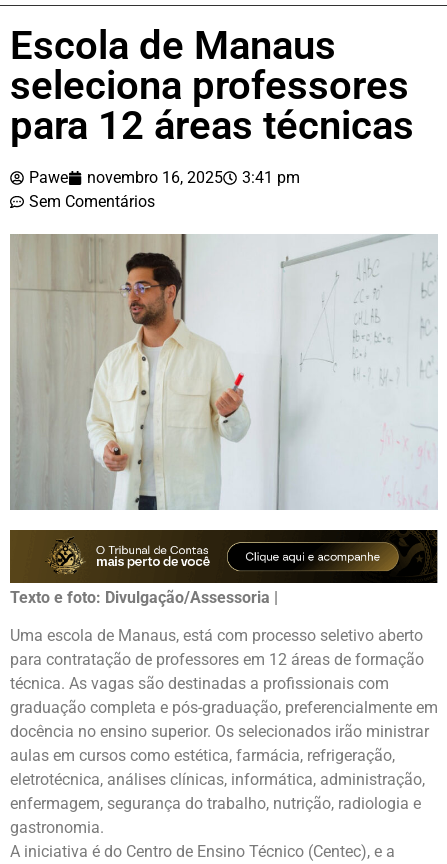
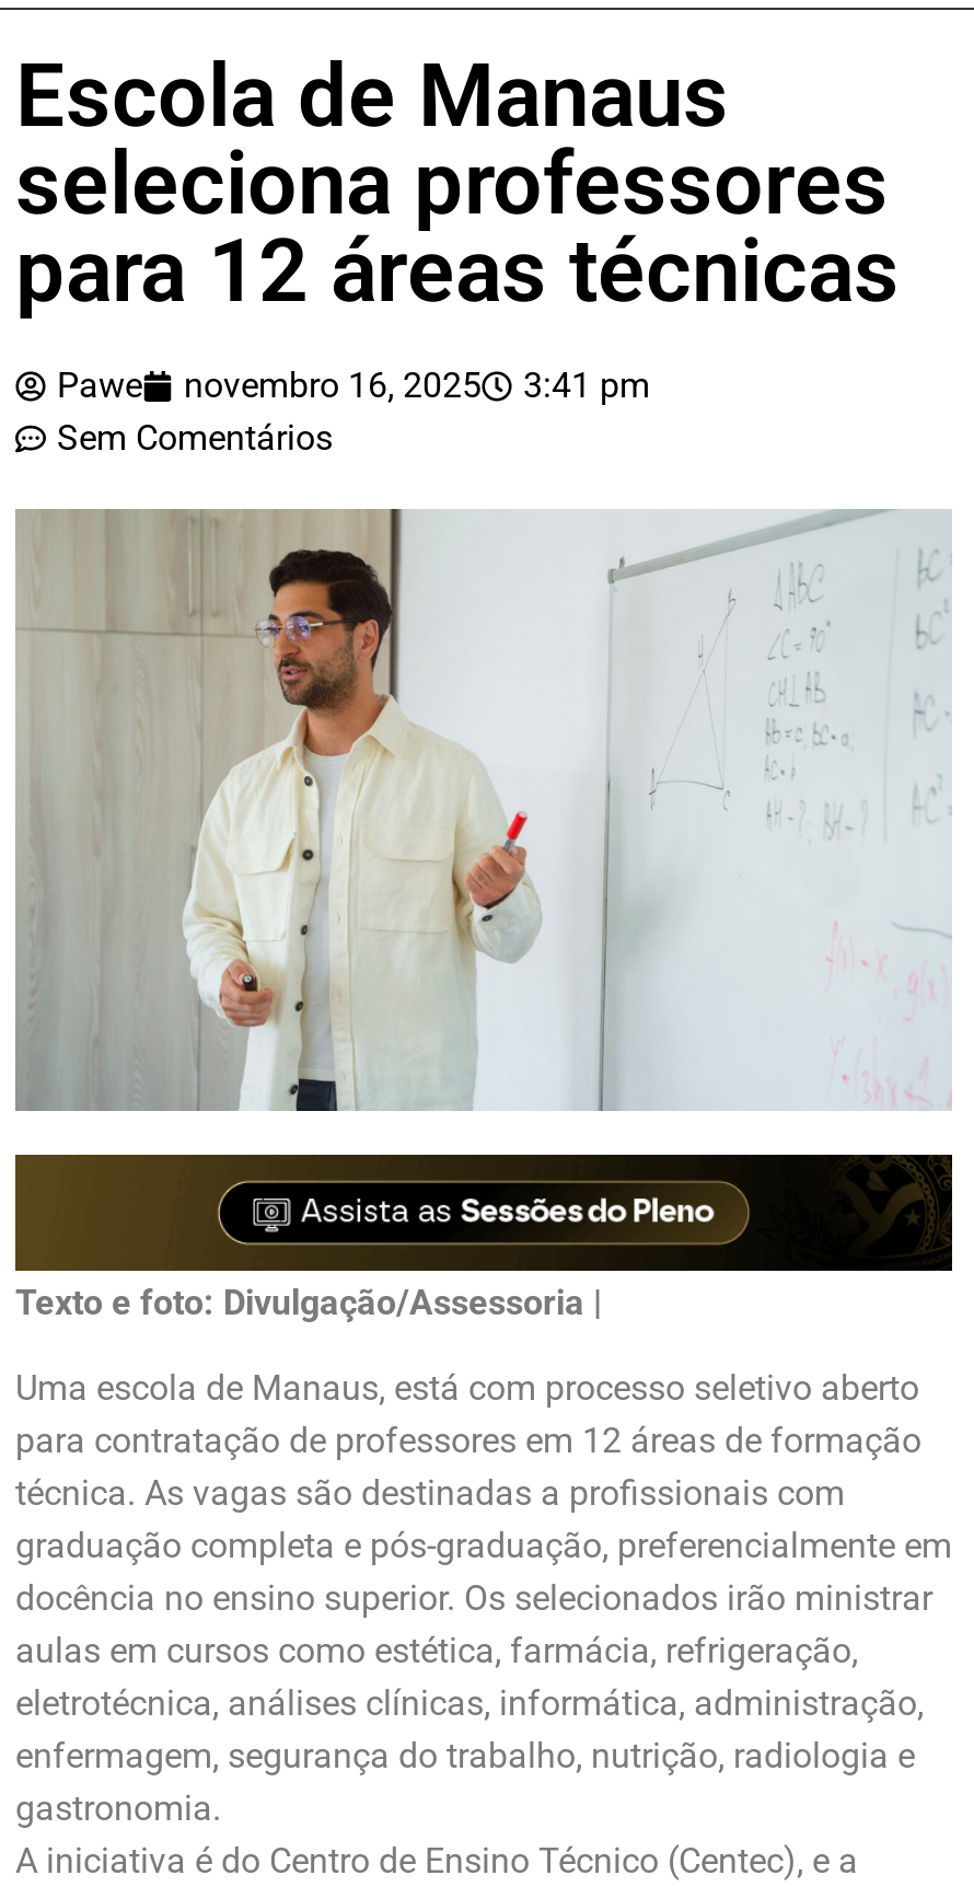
[12,529,438,583] [image] -> [22,1153,954,1271] [image]

